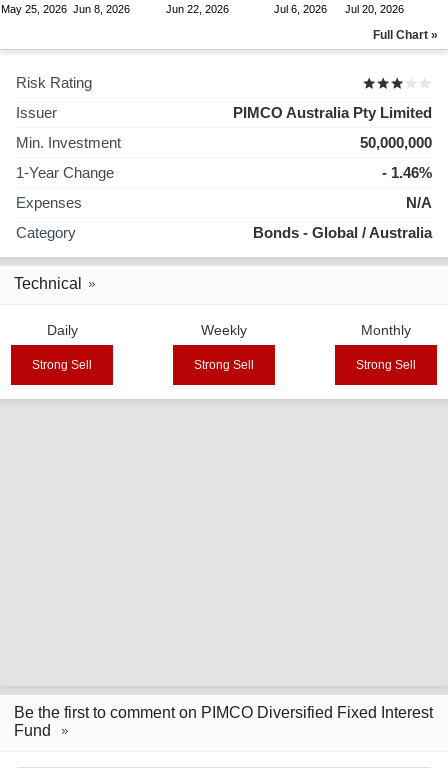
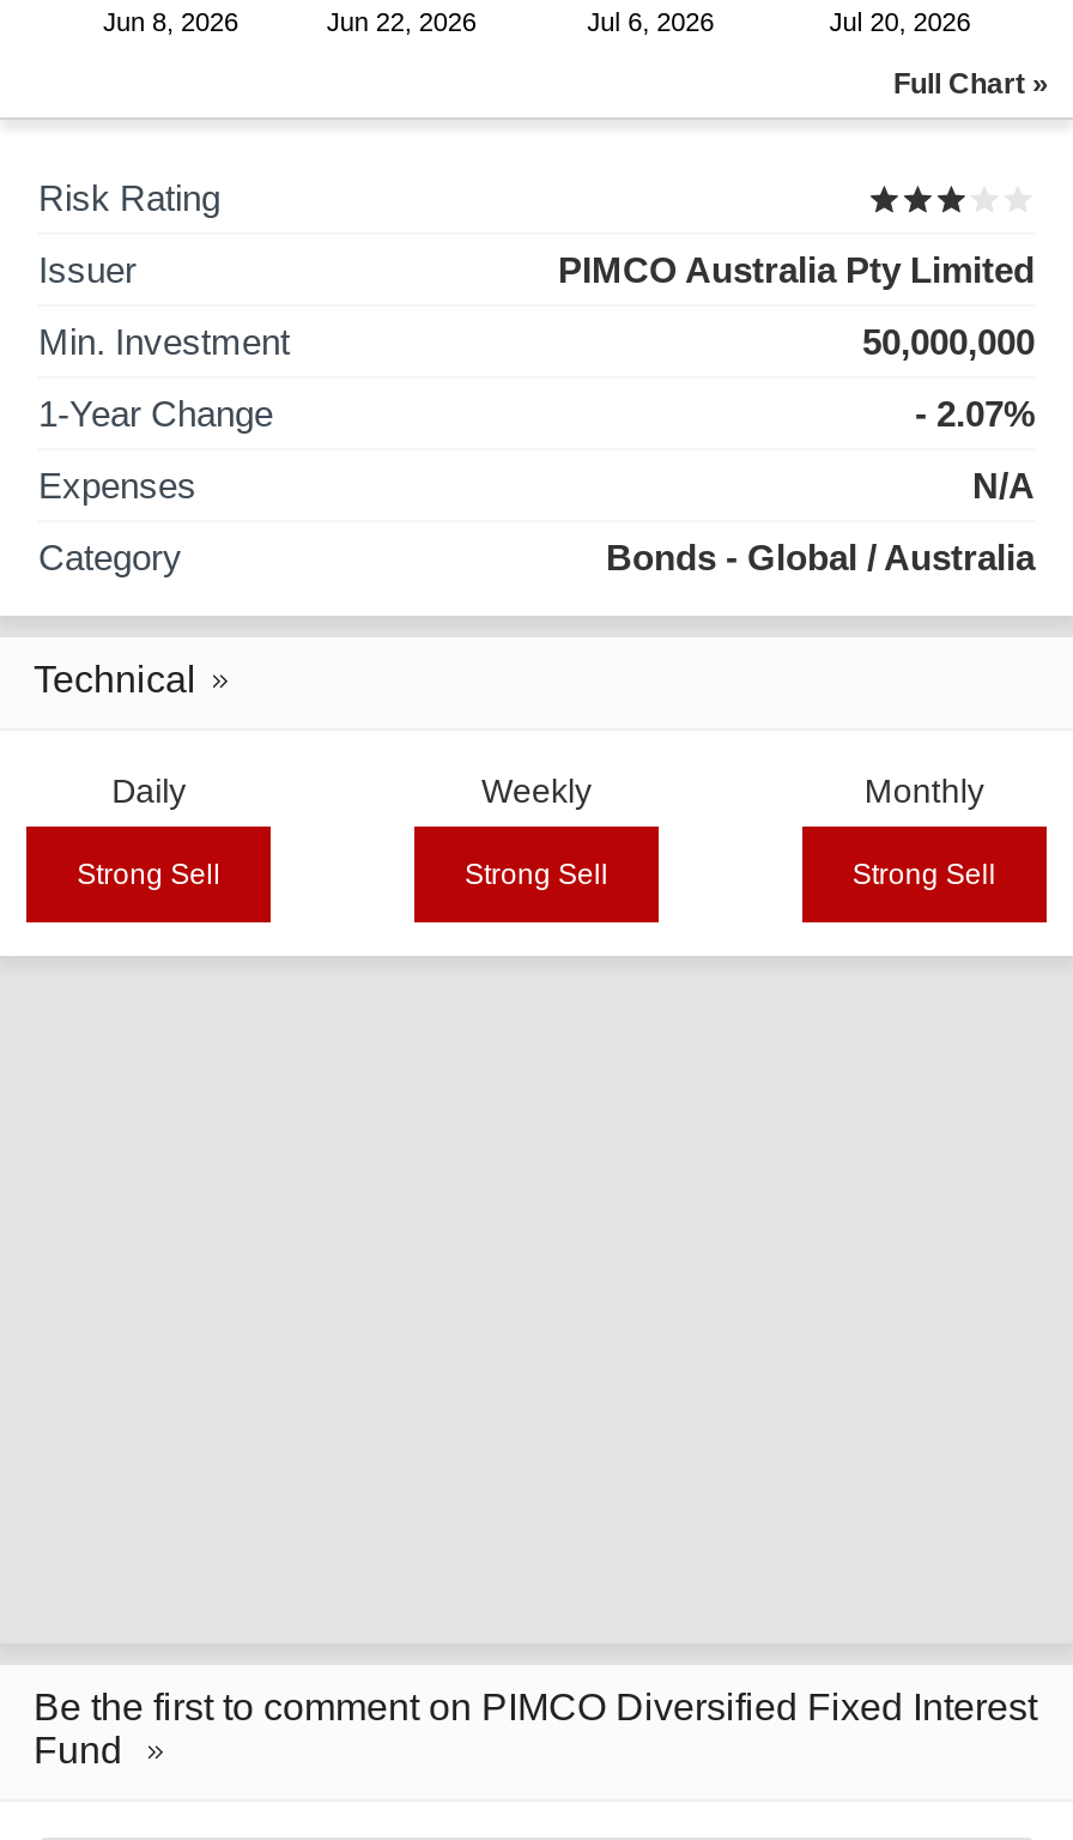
[1,3,130,15] May 25, 2026 Jun 8, 2026 -> [103,7,238,37] Jun 8, 2026
[382,164,432,181] - 1.46% -> [915,393,1035,434] - 2.07%

